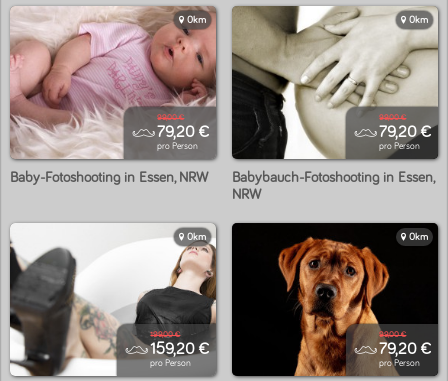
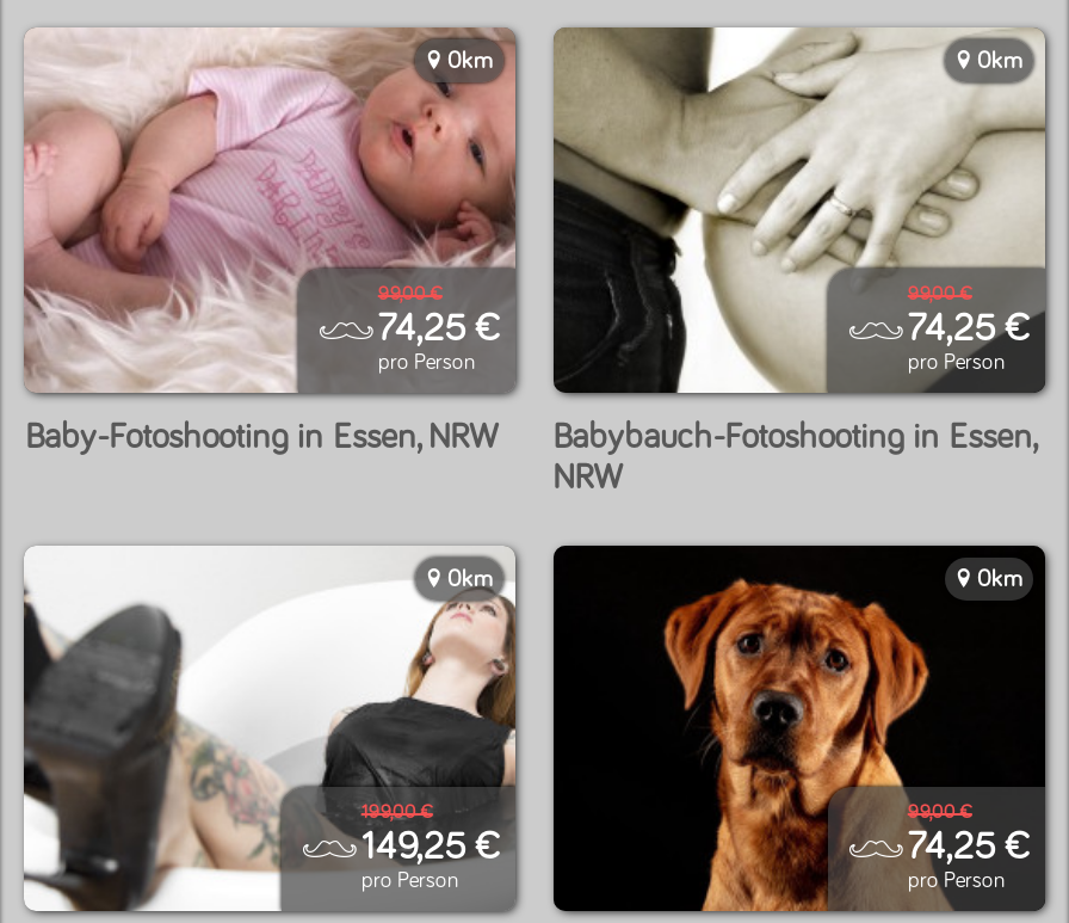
[158,124,210,140] 79,20 € -> [379,308,501,347] 74,25 €
[379,124,431,140] 79,20 € -> [907,308,1028,347] 74,25 €
[151,340,210,356] 159,20 € -> [362,826,501,864] 149,25 €
[379,340,431,356] 79,20 € -> [907,826,1028,864] 74,25 €

